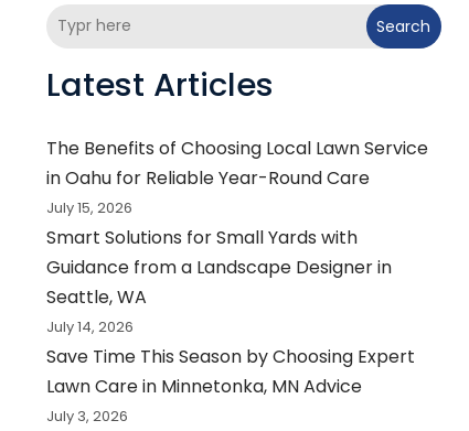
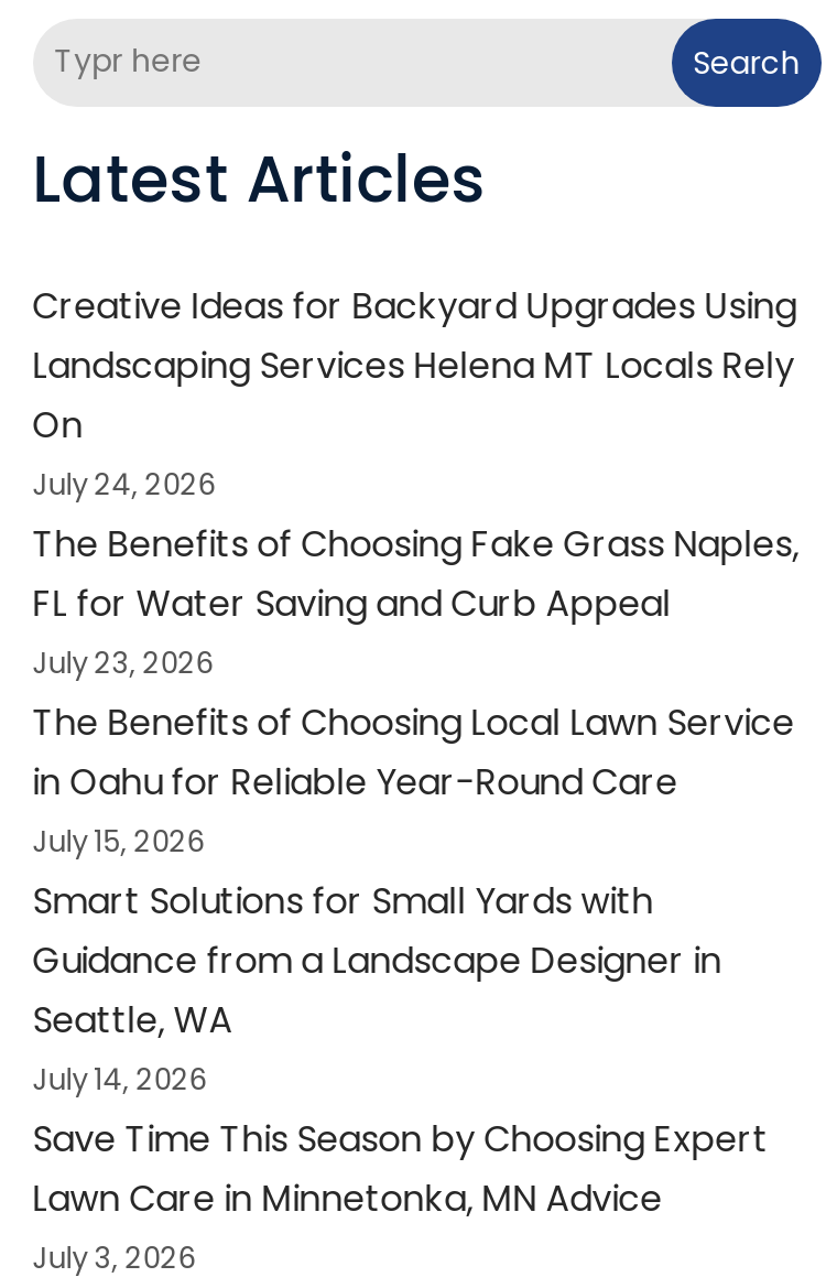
none -> [33,281,799,684] Creative Ideas for Backyard Upgrades Using | Landscaping Services Helena MT Locals Rely | On | July 24, 2026 | The Benefits of Choosing Fake Grass Naples, | FL for Water Saving and Curb Appeal | July 23, 2026

